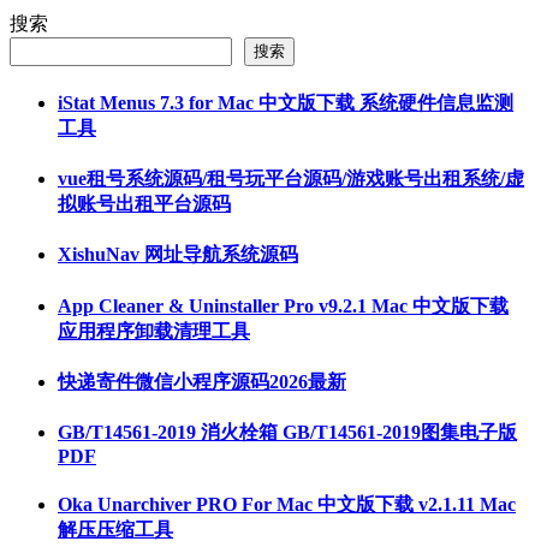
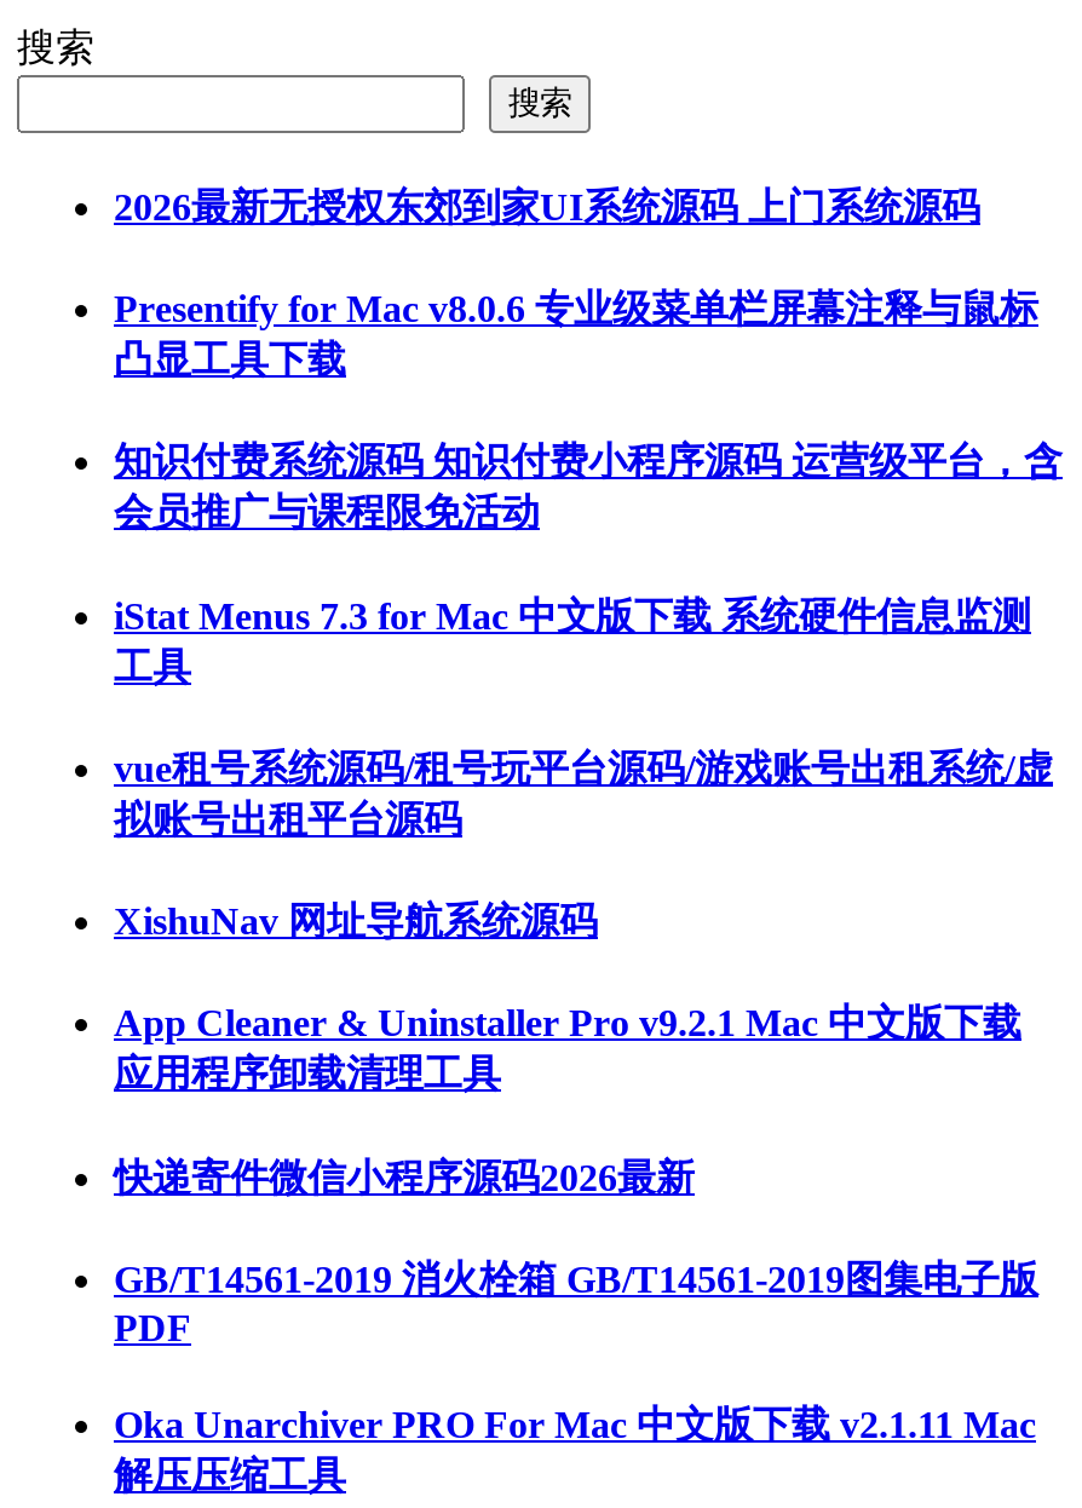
none -> [114,186,1063,533] 2026最新无授权东郊到家UI系统源码 上门系统源码 | Presentify for Mac v8.0.6 专业级菜单栏屏幕注释与鼠标 | 凸显工具下载 | 知识付费系统源码 知识付费小程序源码 运营级平台，含 | 会员推广与课程限免活动

